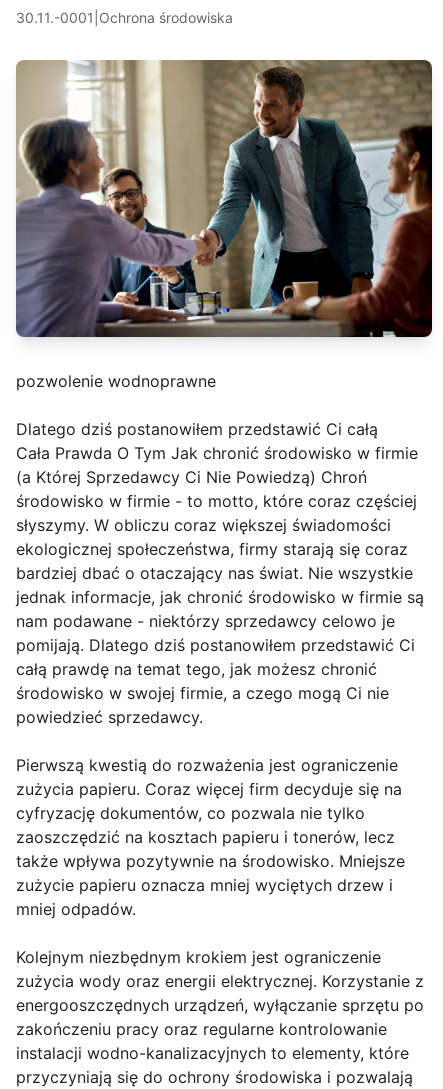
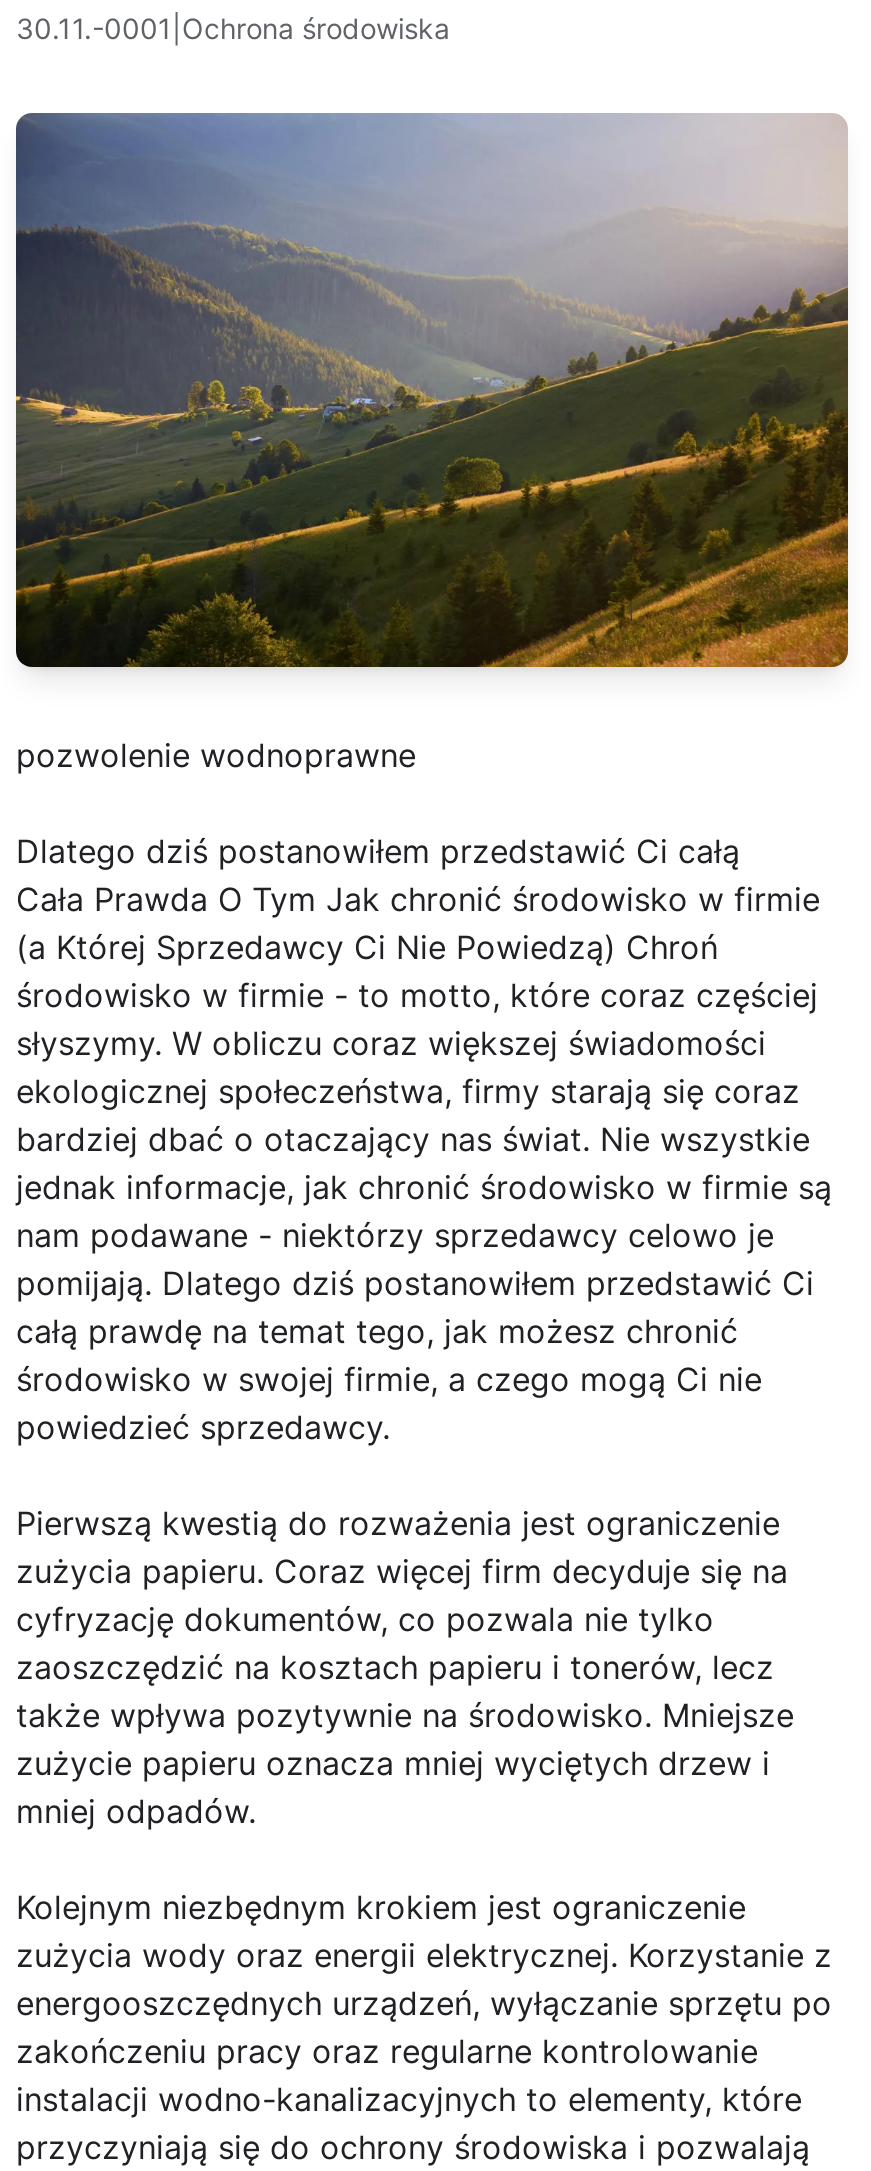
[15,59,433,338] [image] -> [14,111,850,669] [image]

